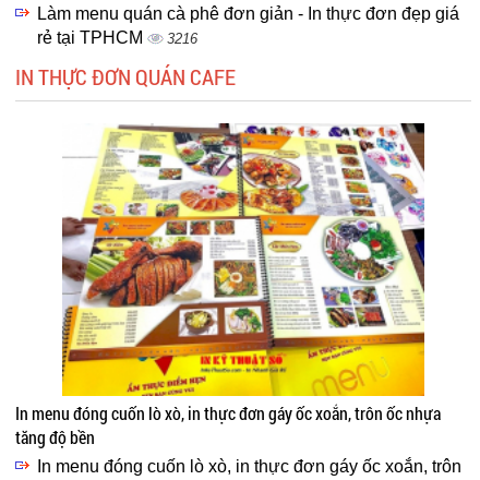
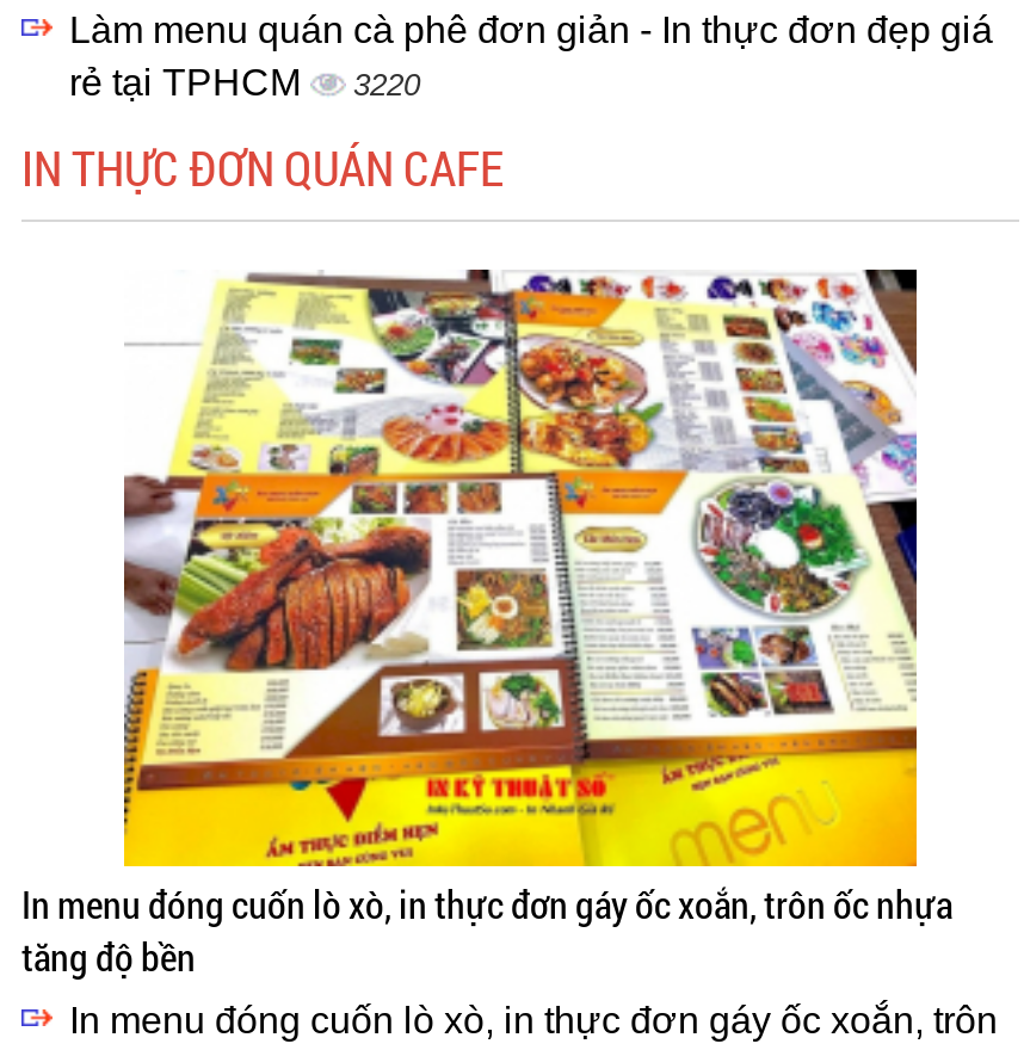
[37,28,197,47] rẻ tại TPHCM 3216 -> [69,62,420,103] rẻ tại TPHCM 3220

